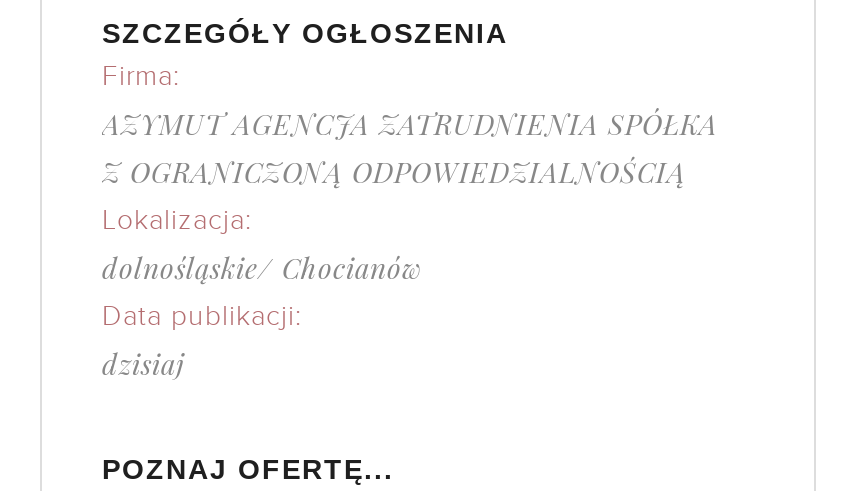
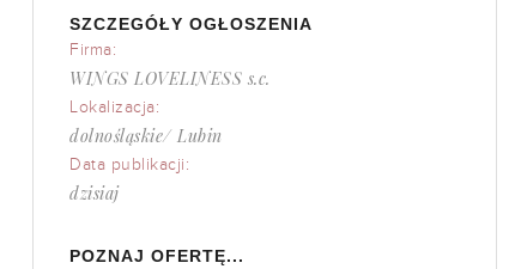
[102,105,718,191] AZYMUT AGENCJA ZATRUDNIENIA SPÓŁKA | Z OGRANICZONĄ ODPOWIEDZIALNOŚCIĄ -> [69,67,270,90] WINGS LOVELINESS s.c.
[102,249,423,287] dolnośląskie/ Chocianów -> [69,124,222,147] dolnośląskie/ Lubin

